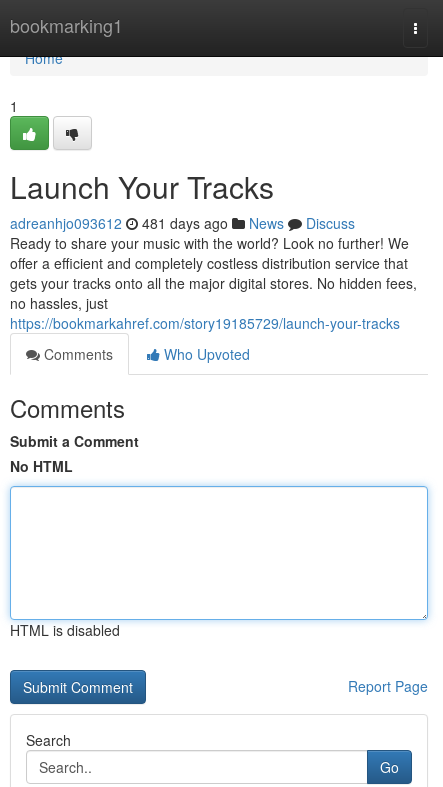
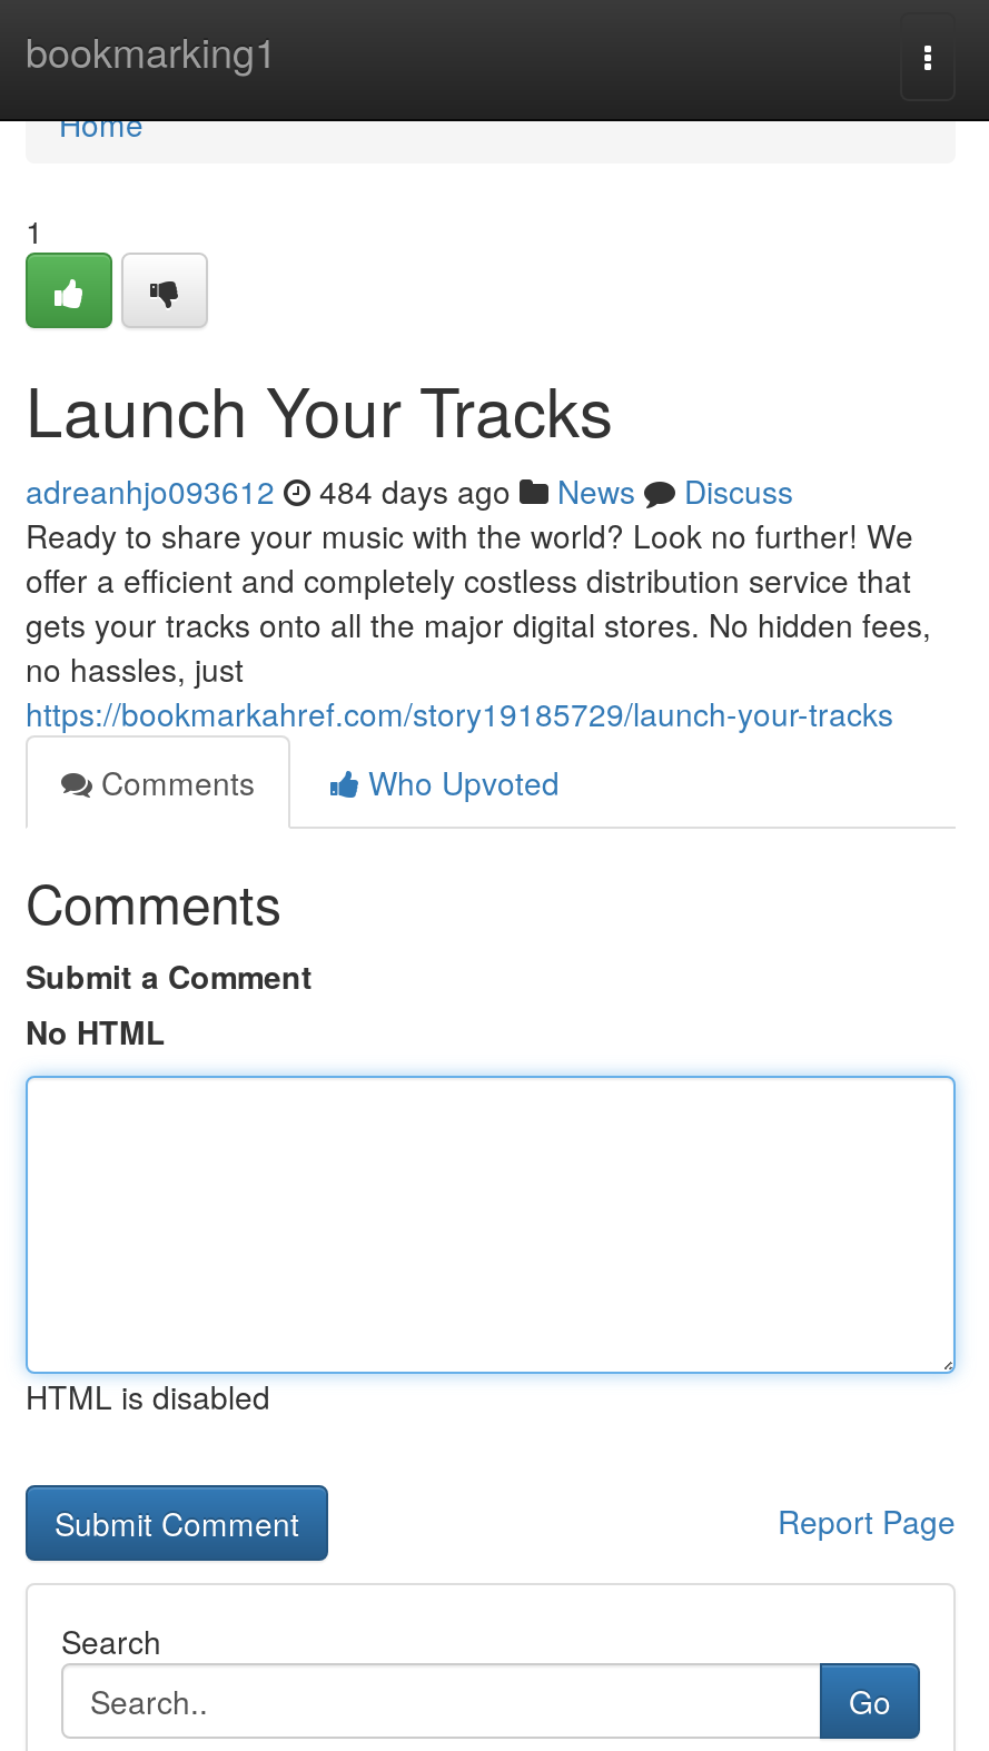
[10,213,355,233] adreanhjo093612 481 days ago News Discuss -> [26,468,793,513] adreanhjo093612 484 days ago News Discuss

